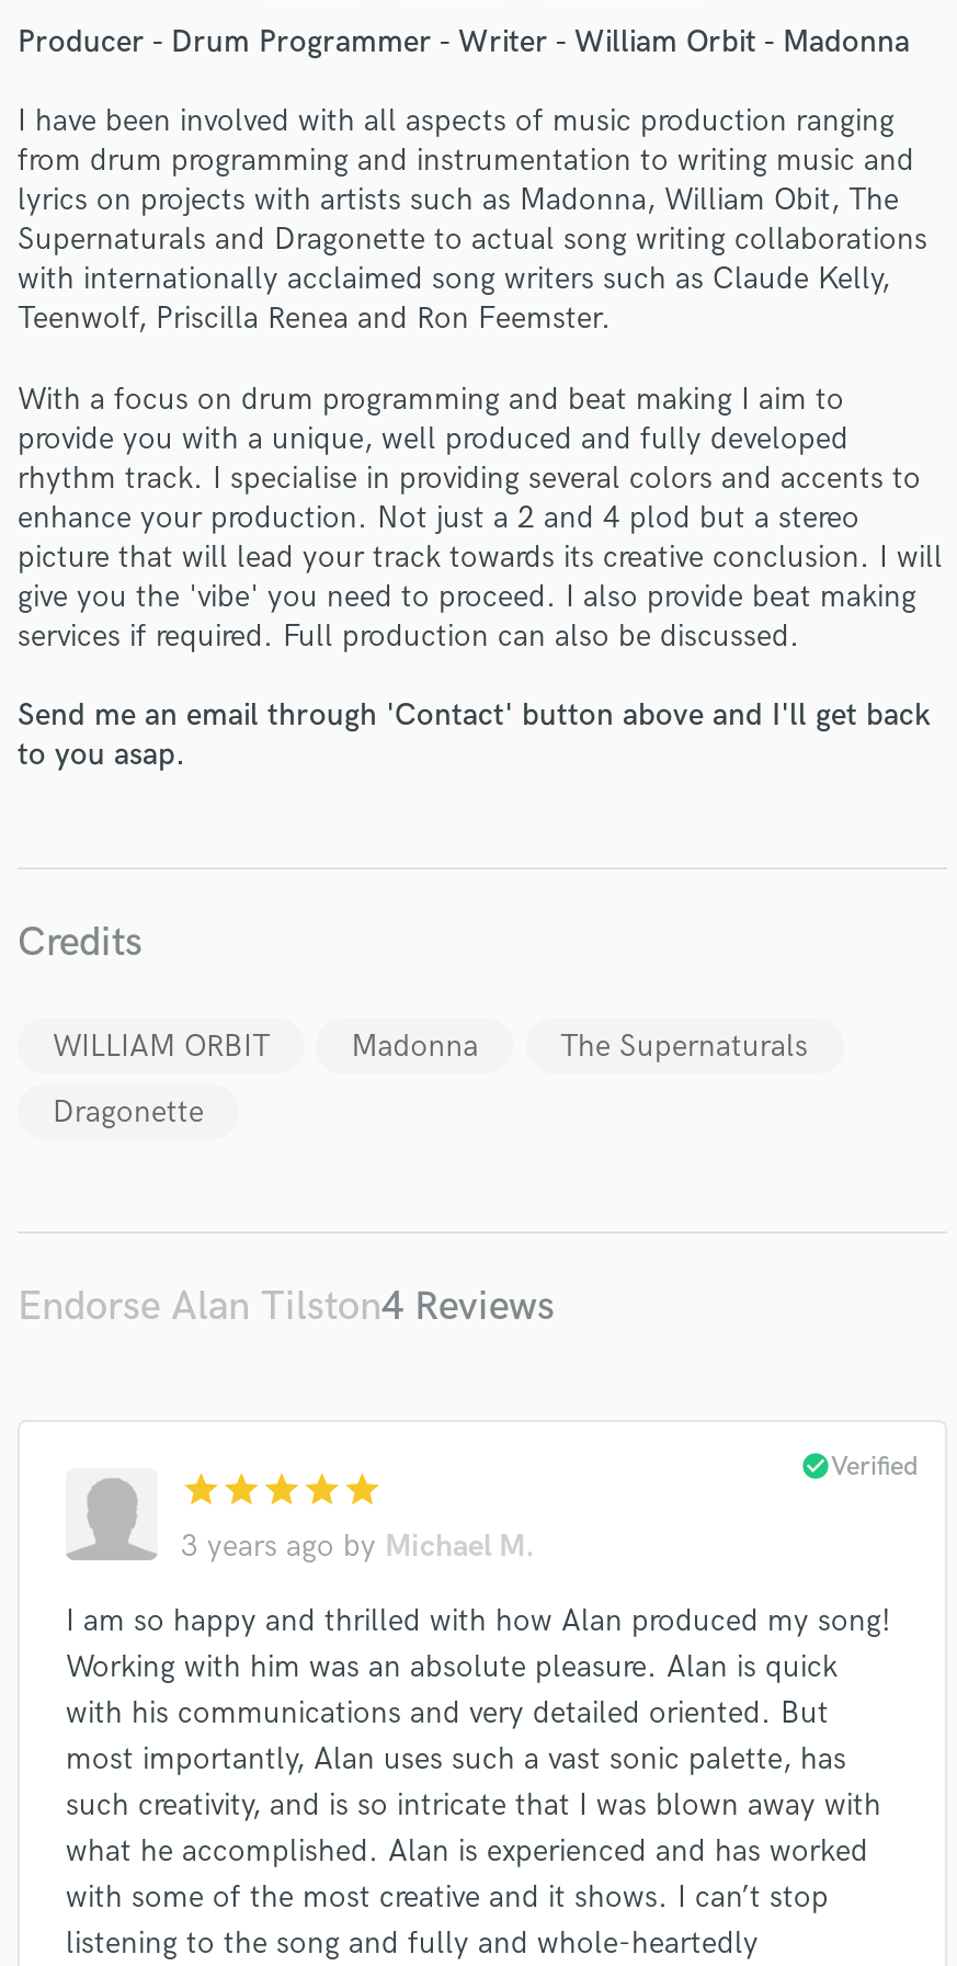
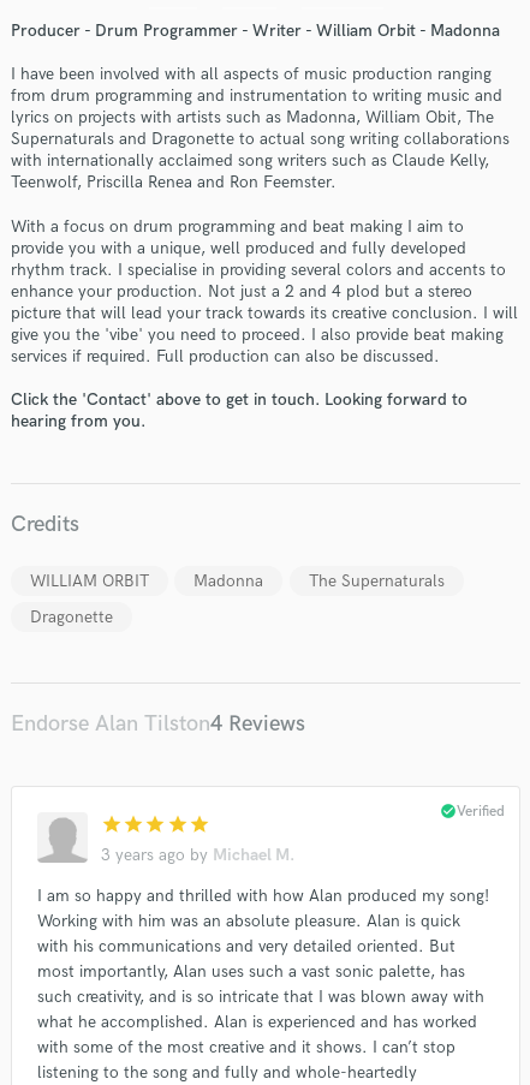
[18,696,930,773] Send me an email through 'Contact' button above and I'll get back | to you asap. -> [11,389,468,431] Click the 'Contact' above to get in touch. Looking forward to | hearing from you.

